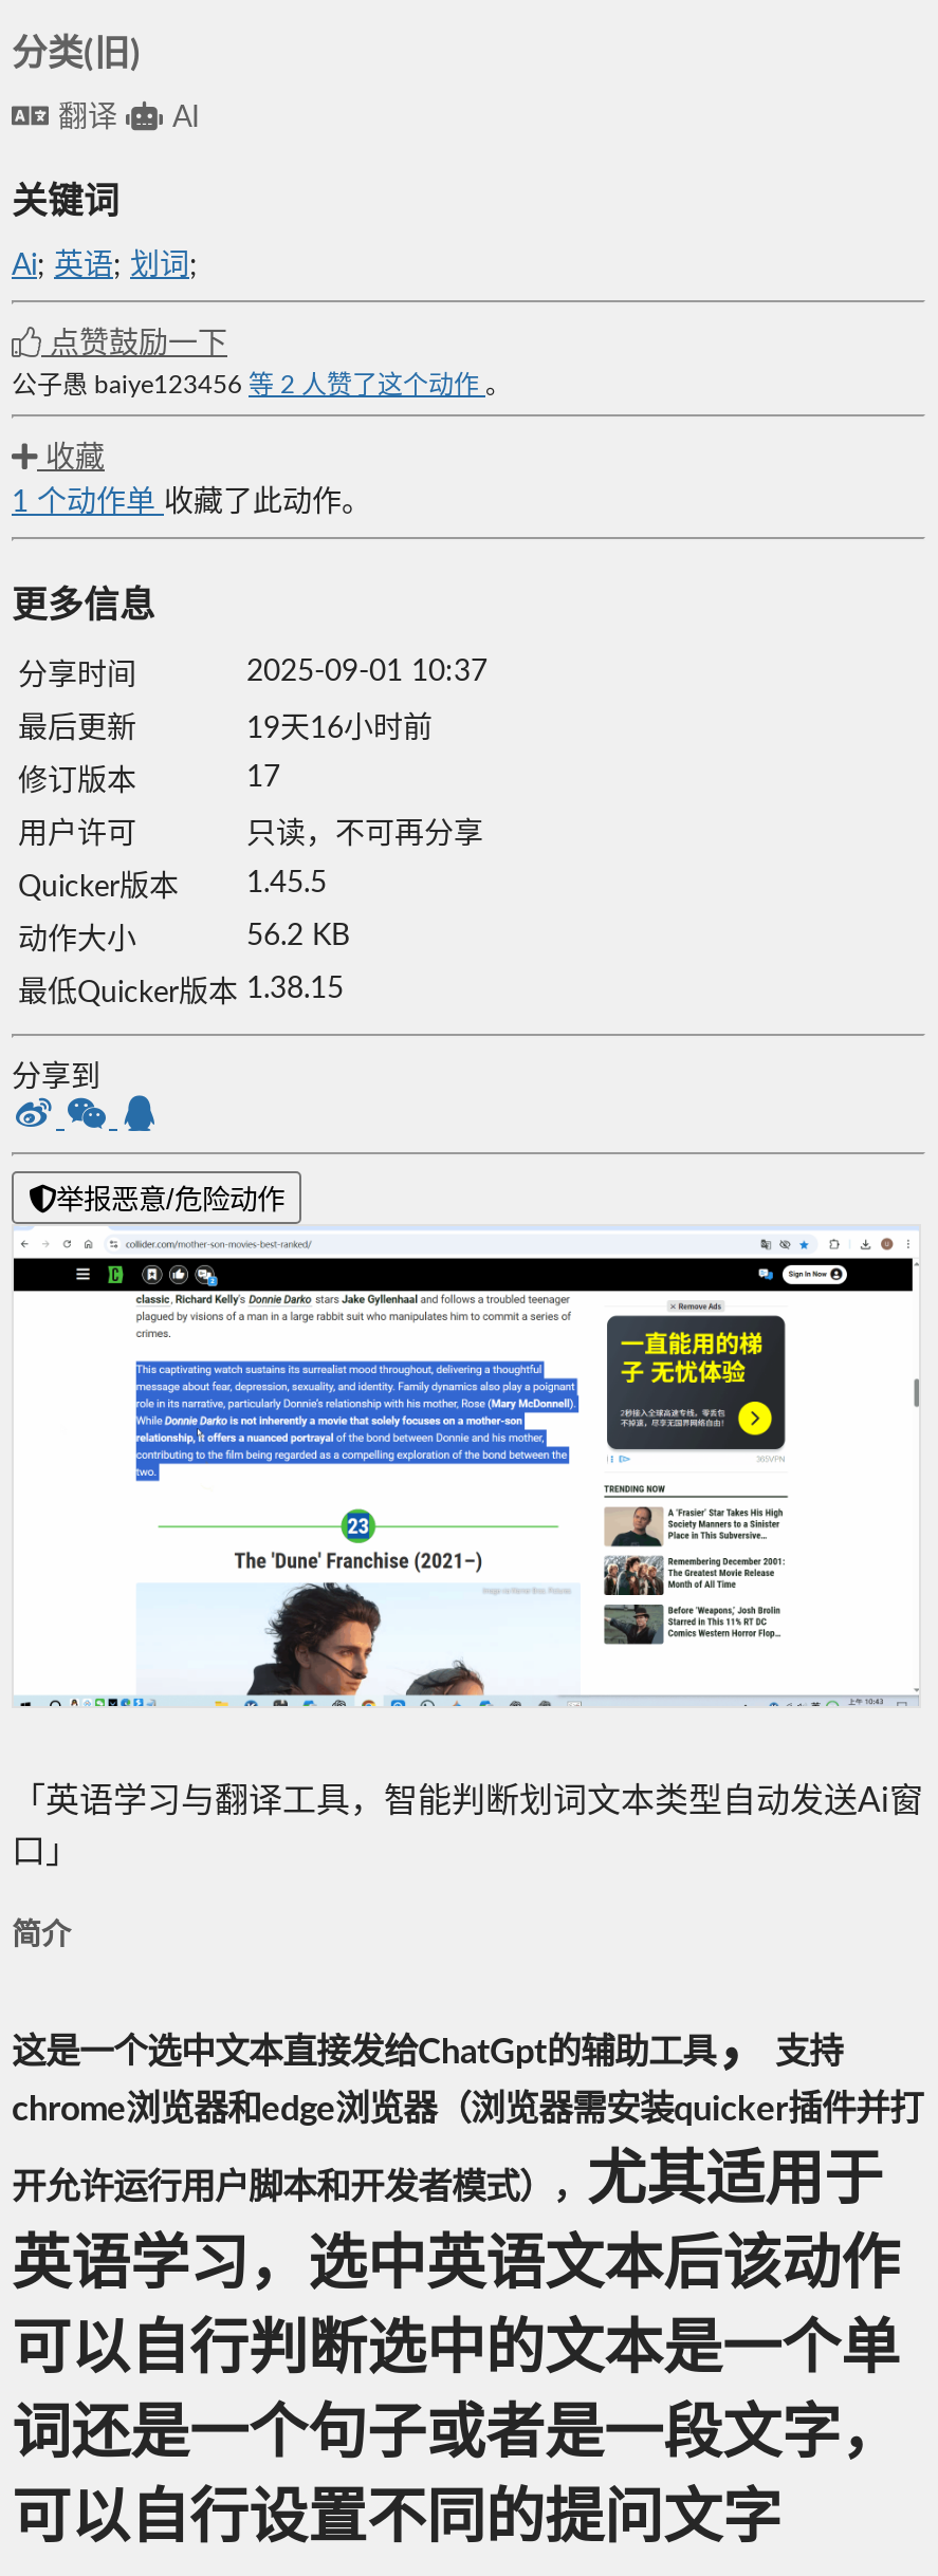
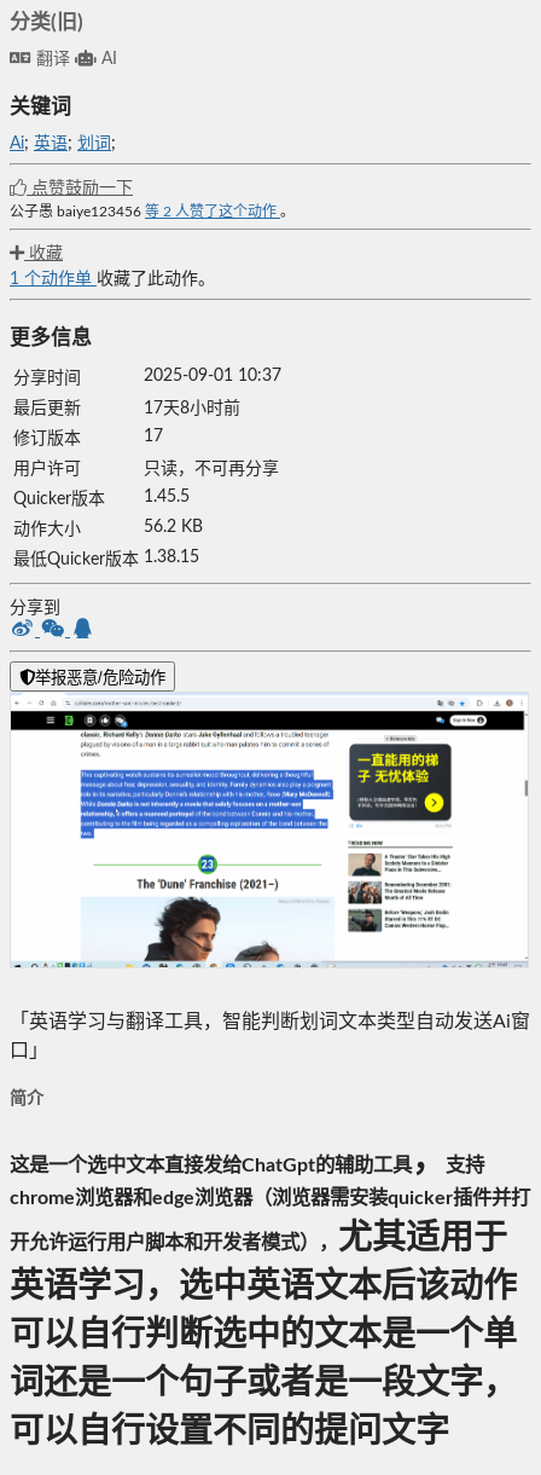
[246,715,433,745] 19天16小时前 -> [144,401,240,417] 17天8小时前

